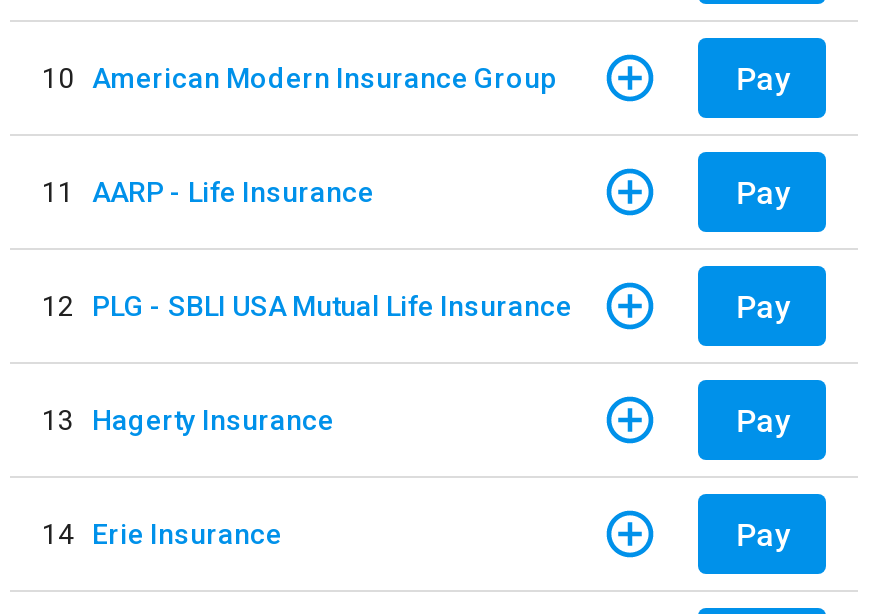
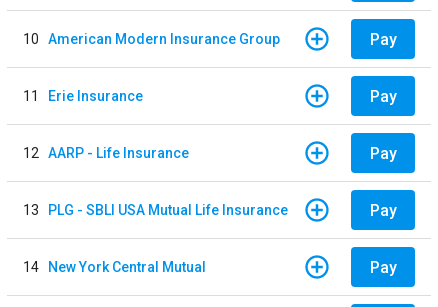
[42,175,374,207] 11 AARP - Life Insurance -> [23,87,143,103] 11 Erie Insurance
[42,289,572,321] 12 PLG - SBLI USA Mutual Life Insurance -> [23,144,189,160] 12 AARP - Life Insurance
[42,403,334,435] 13 Hagerty Insurance -> [23,201,288,217] 13 PLG - SBLI USA Mutual Life Insurance
[42,517,282,549] 14 Erie Insurance -> [23,258,206,274] 14 New York Central Mutual

